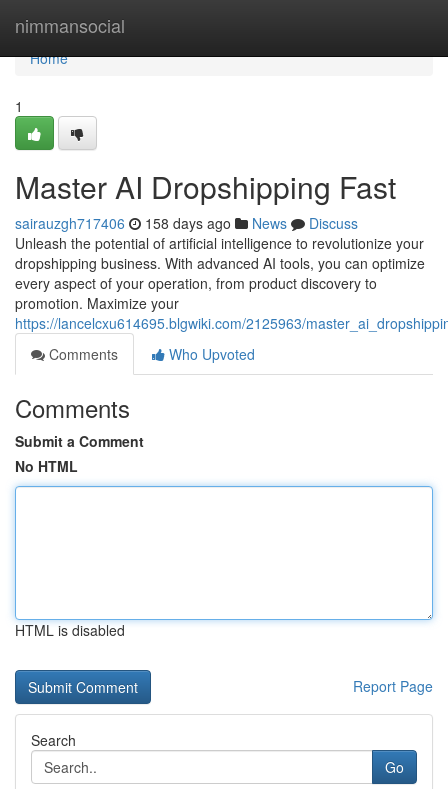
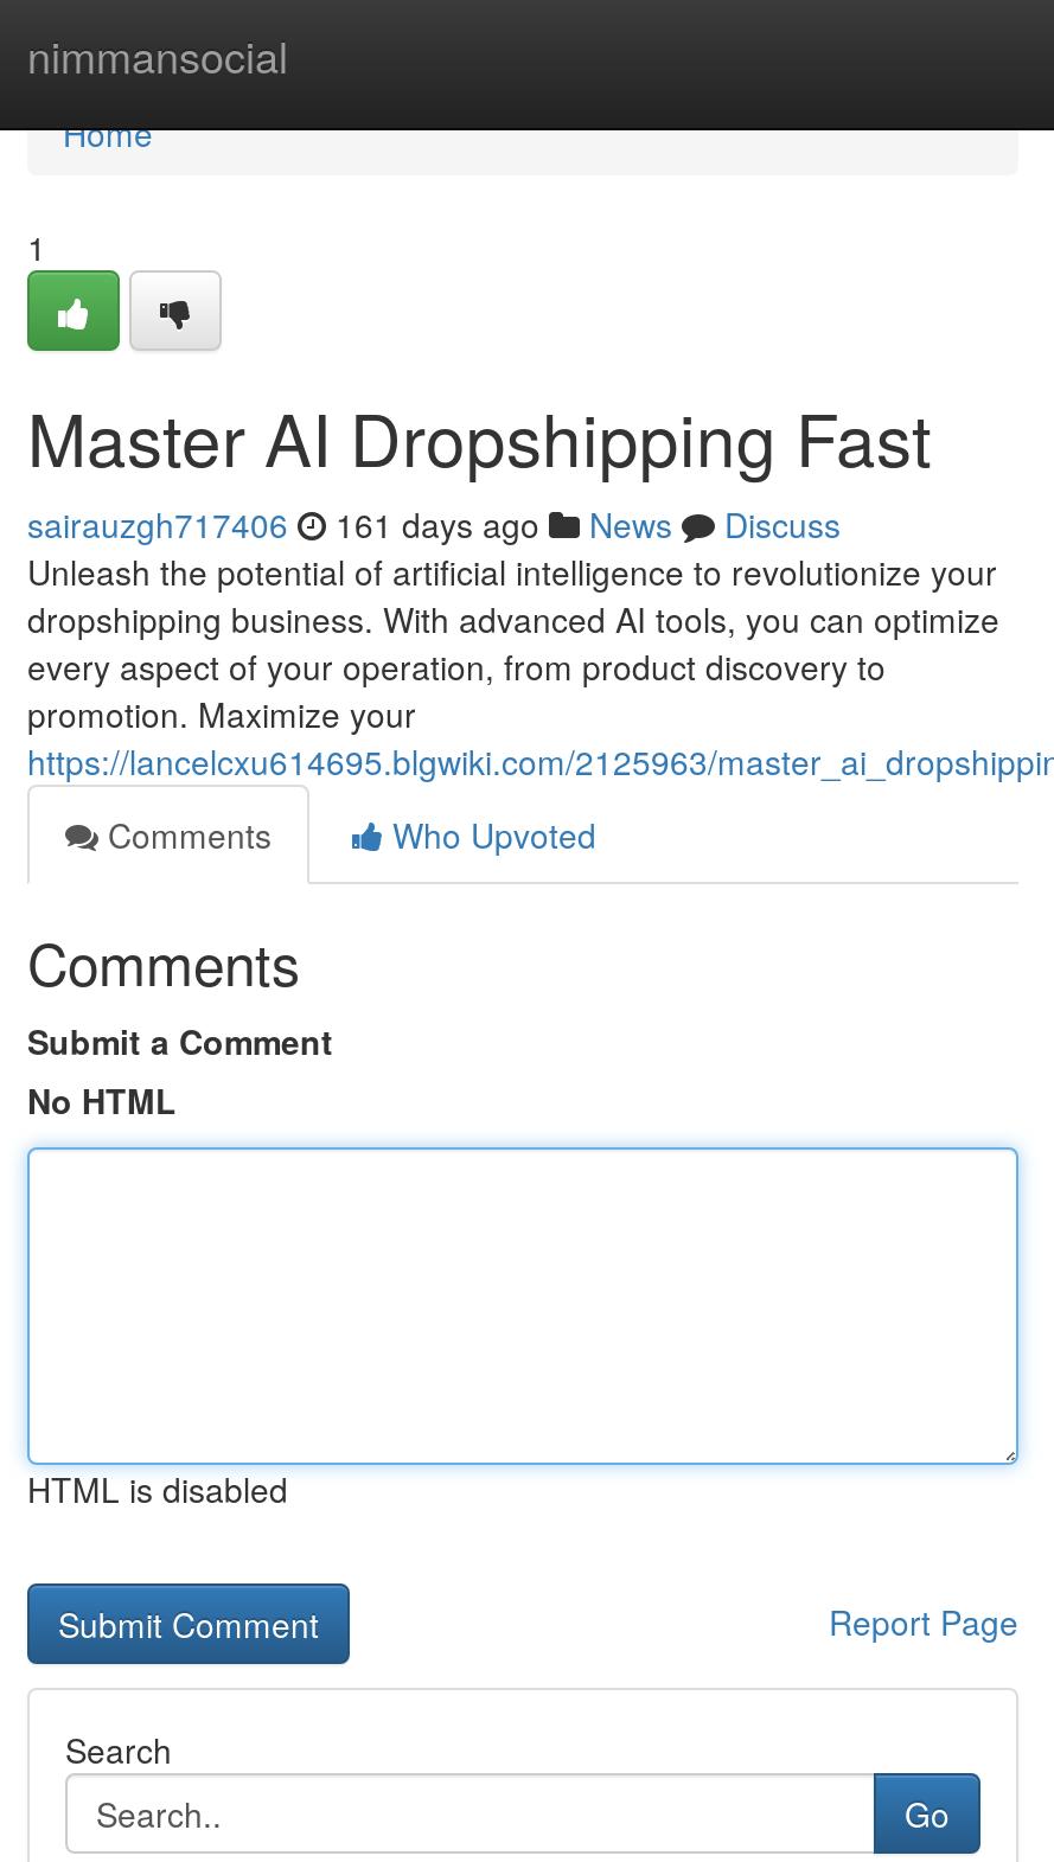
[15,213,358,233] sairauzgh717406 158 days ago News Discuss -> [27,500,841,548] sairauzgh717406 161 days ago News Discuss

